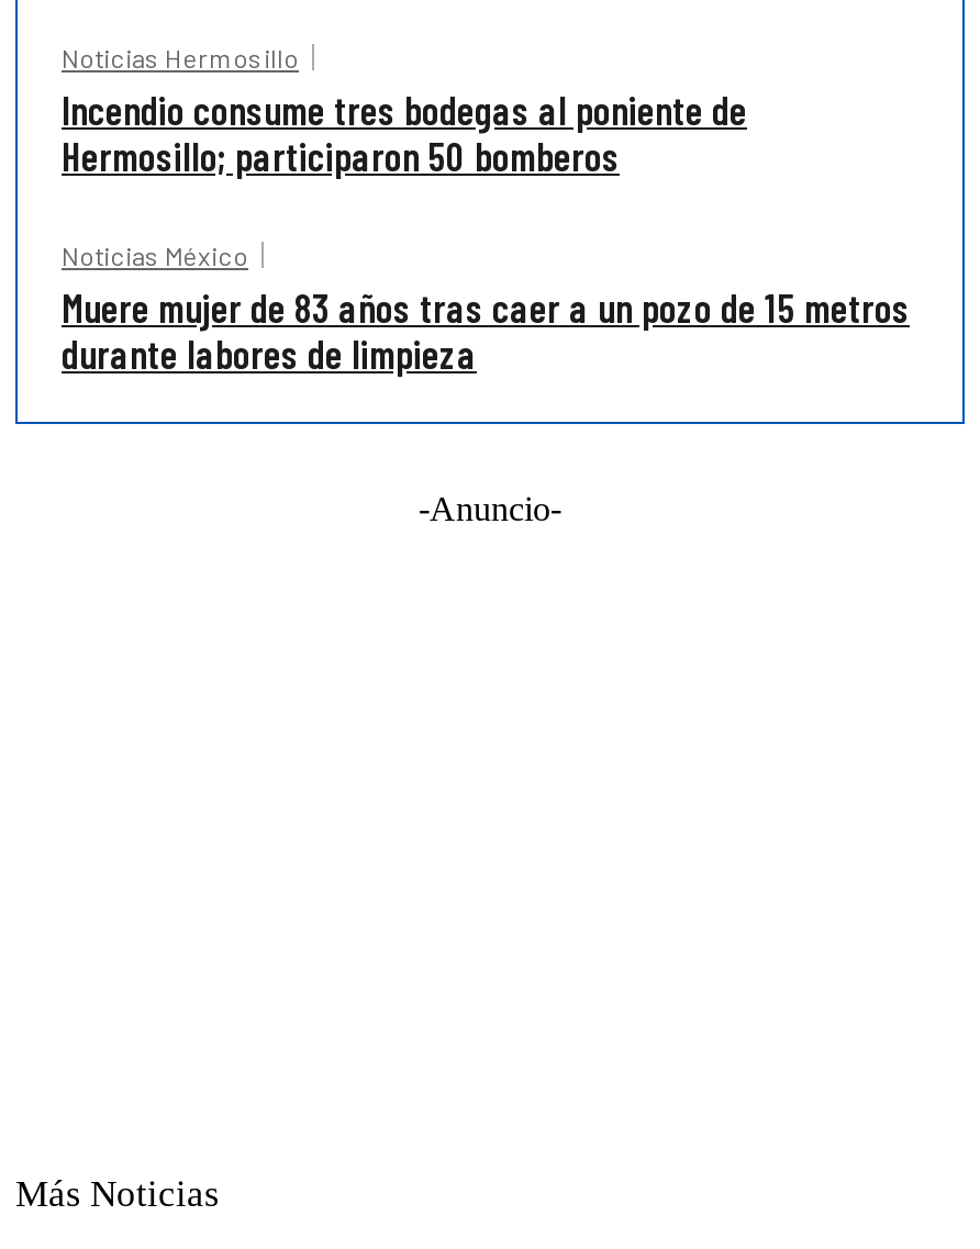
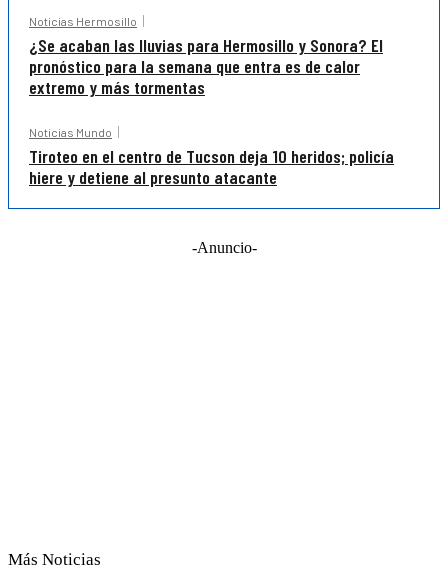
[62,86,747,180] Incendio consume tres bodegas al poniente de | Hermosillo; participaron 50 bomberos -> [29,34,383,98] ¿Se acaban las lluvias para Hermosillo y Sonora? El | pronóstico para la semana que entra es de calor | extremo y más tormentas
[62,239,910,378] Noticias México | Muere mujer de 83 años tras caer a un pozo de 15 metros | durante labores de limpieza -> [29,125,394,188] Noticias Mundo | Tiroteo en el centro de Tucson deja 10 heridos; policía | hiere y detiene al presunto atacante

